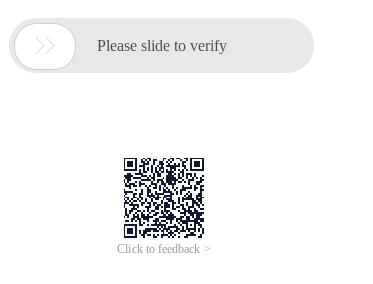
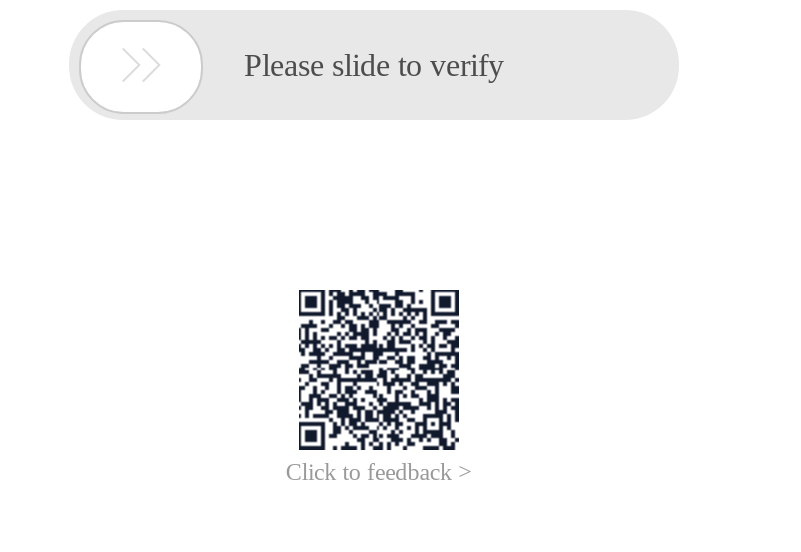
[123,157,205,239] [image] -> [297,288,461,452] [image]

